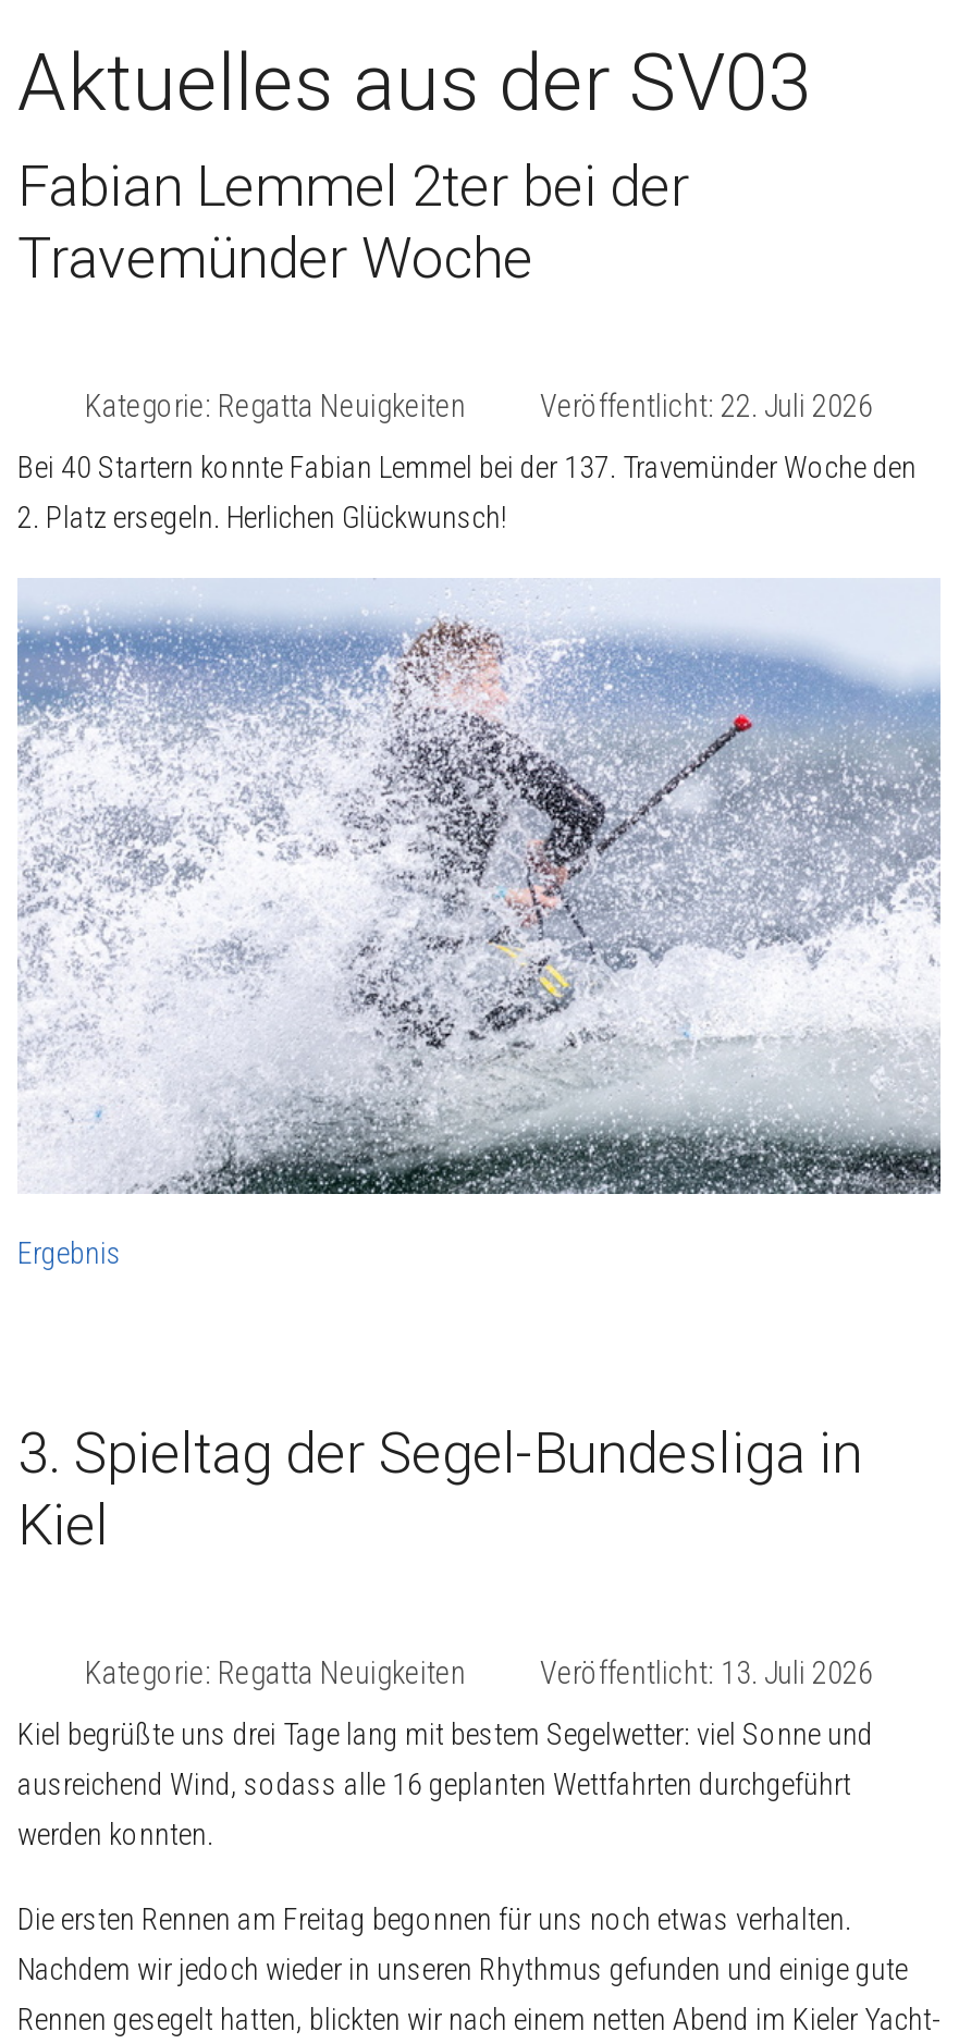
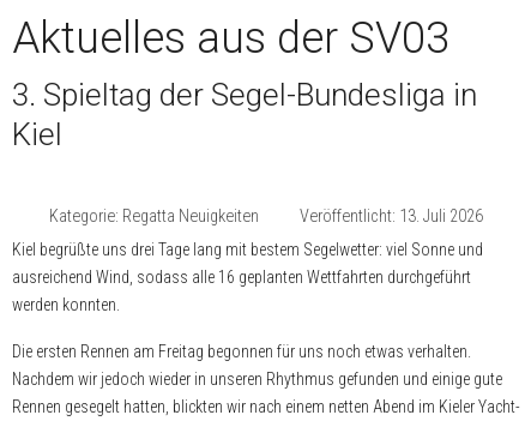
[17,155,917,535] Fabian Lemmel 2ter bei der | Travemünder Woche | Kategorie: Regatta Neuigkeiten | Veröffentlicht: 22. Juli 2026 | Bei 40 Startern konnte Fabian Lemmel bei der 137. Travemünder Woche den | 2. Platz ersegeln. Herlichen Glückwunsch! -> none
[15,578,943,1270] [image] | Ergebnis -> none

